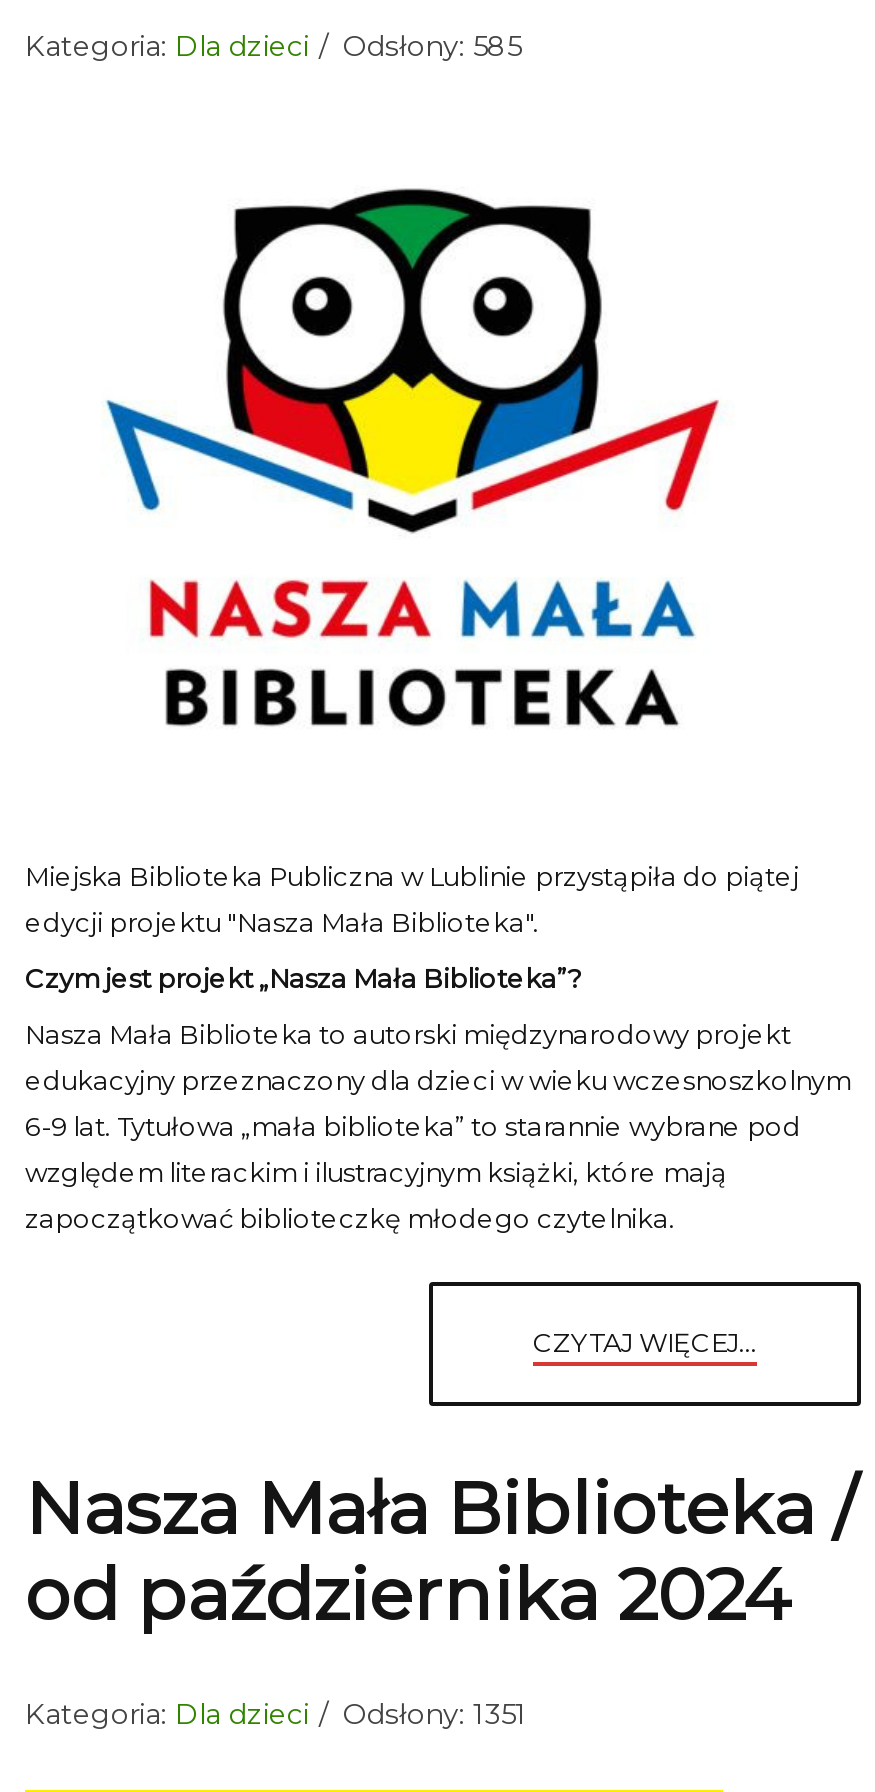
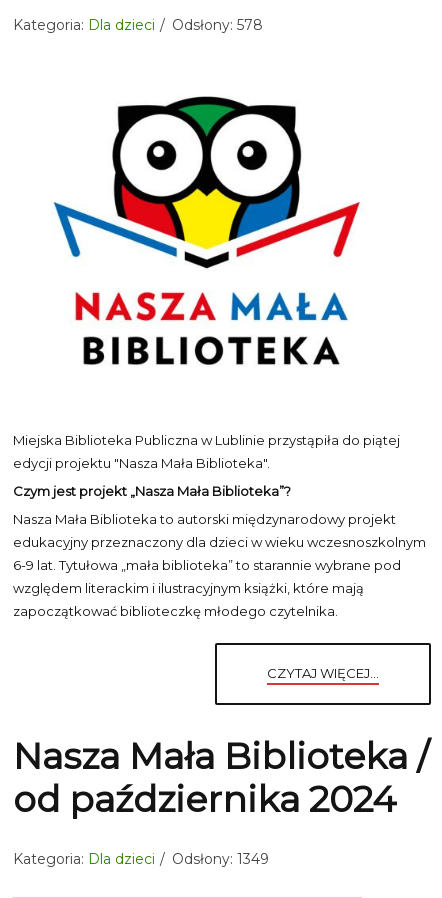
[25,28,521,64] Kategoria: Dla dzieci Odsłony: 585 -> [13,16,263,34] Kategoria: Dla dzieci Odsłony: 578
[25,1697,527,1733] Kategoria: Dla dzieci Odsłony: 1351 -> [13,850,269,868] Kategoria: Dla dzieci Odsłony: 1349

